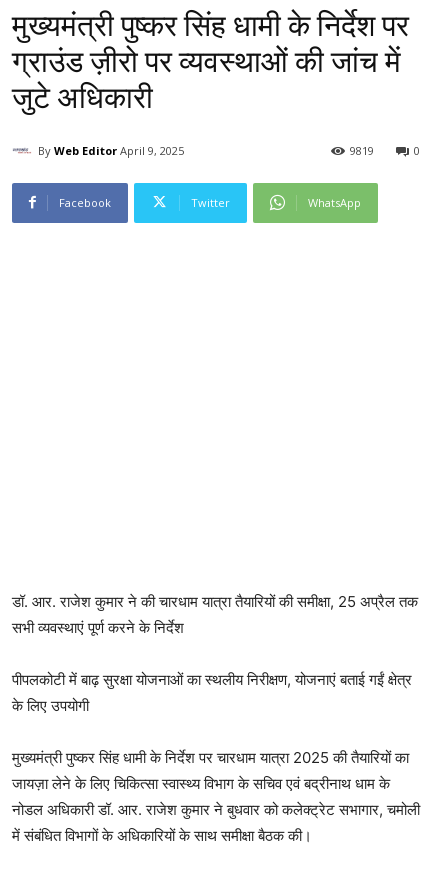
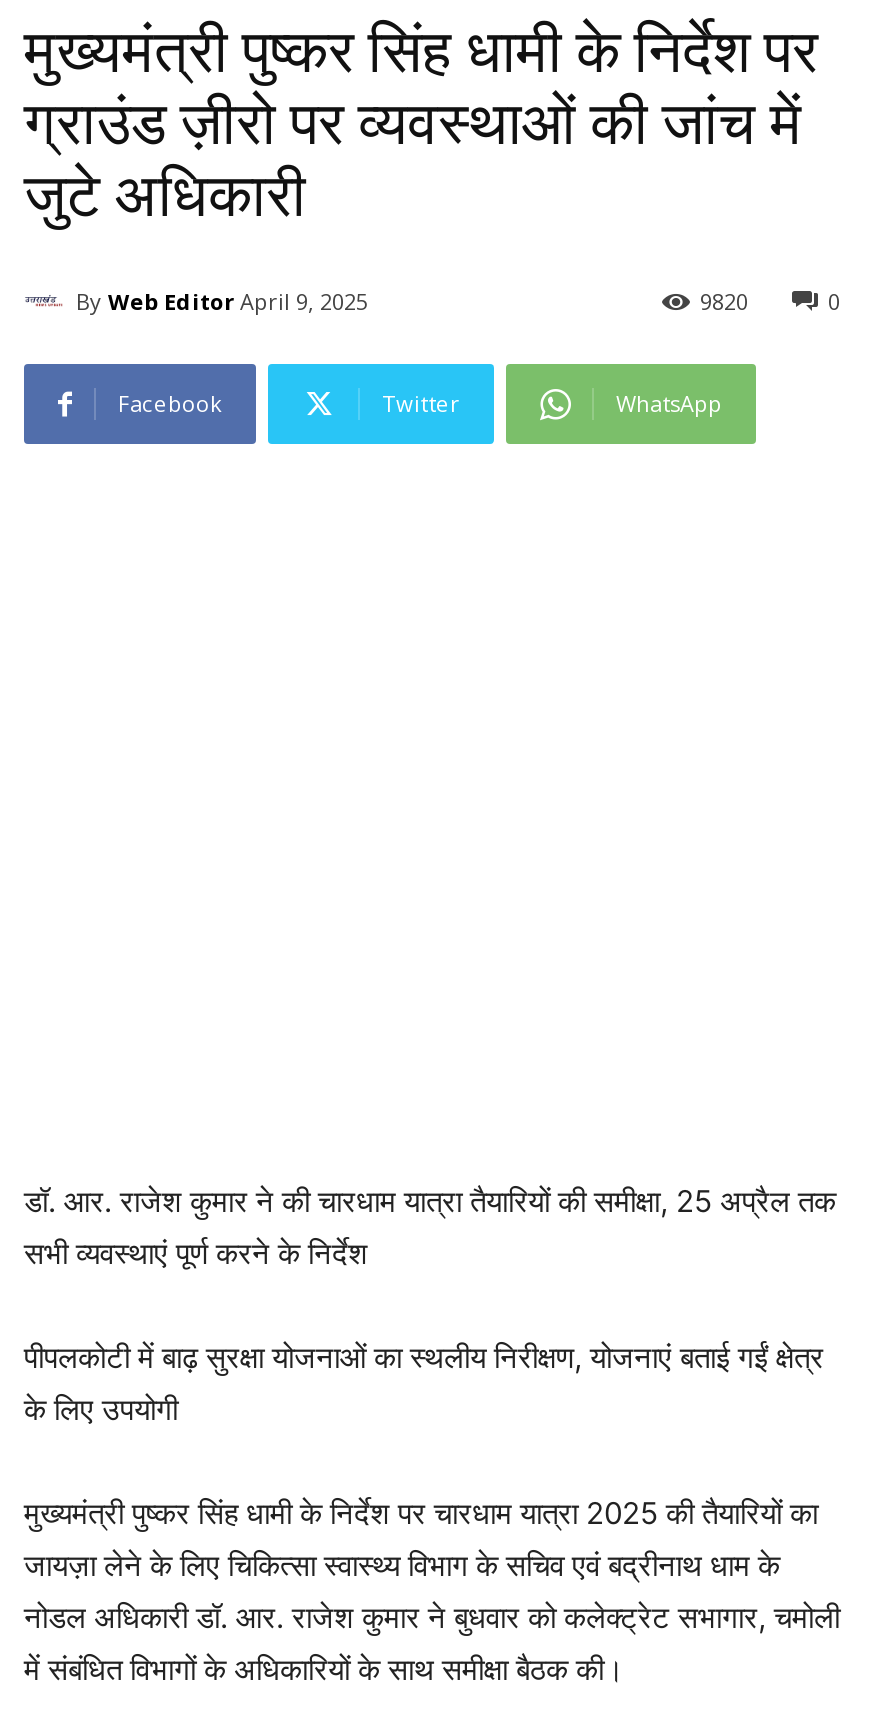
[350,143,374,158] 9819 -> [700,286,748,316] 9820

